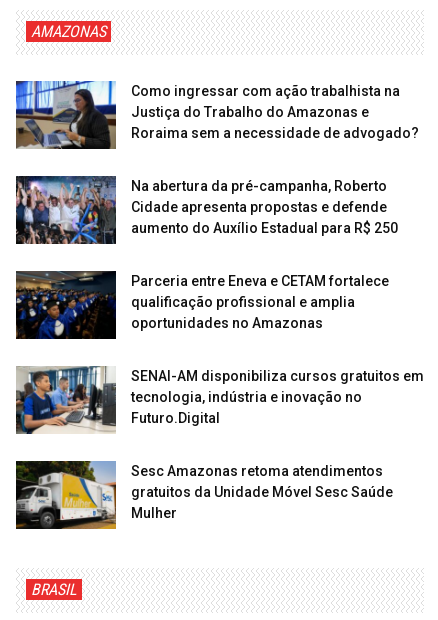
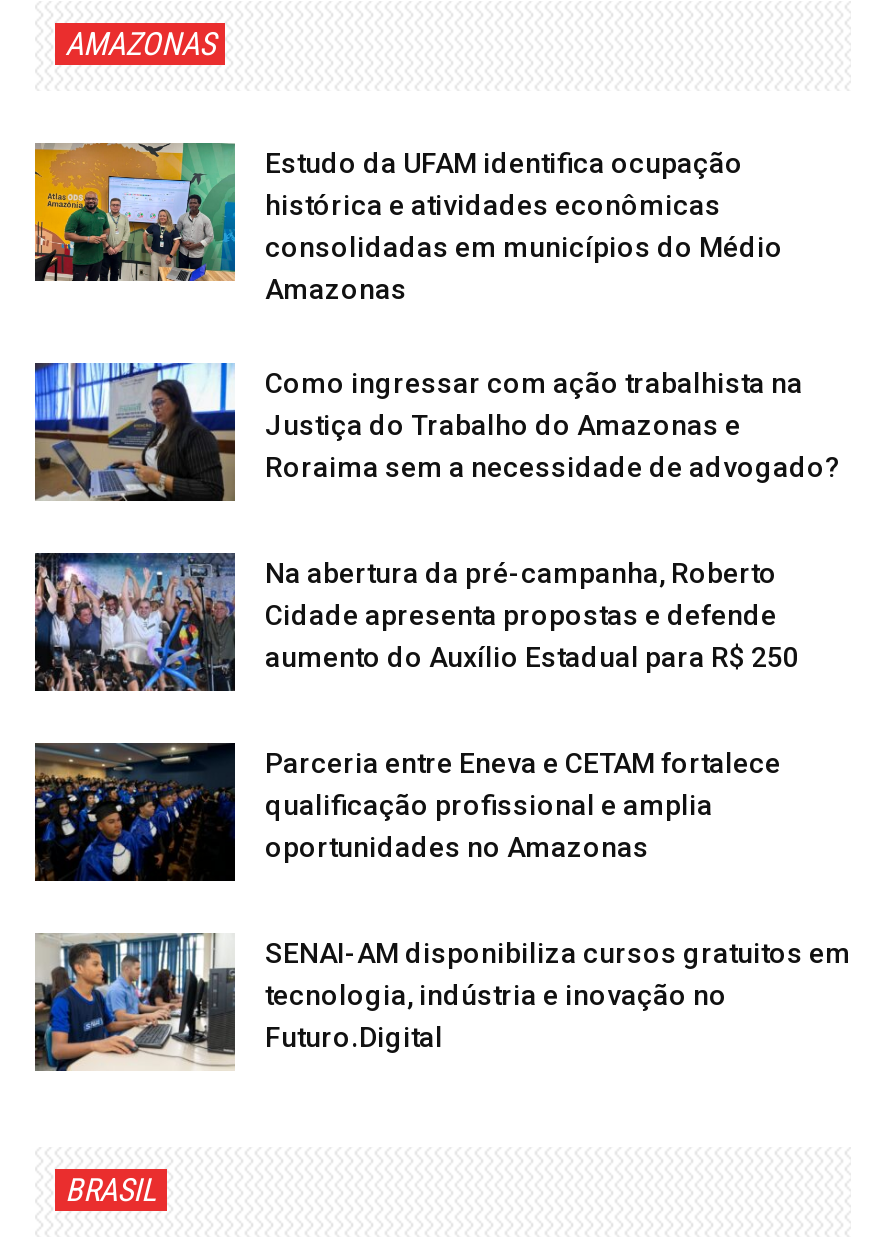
none -> [33,140,783,305] [image] | Estudo da UFAM identifica ocupação | histórica e atividades econômicas | consolidadas em municípios do Médio | Amazonas
moved [14,78,424,426] -> [31,358,851,1053]: [image] | Como ingressar com ação trabalhista na | Justiça do Trabalho do Amazonas e | ... | tecnologia, indústria e inovação no | Futuro.Digital
[15,461,393,530] [image] | Sesc Amazonas retoma atendimentos | gratuitos da Unidade Móvel Sesc Saúde | Mulher -> none

